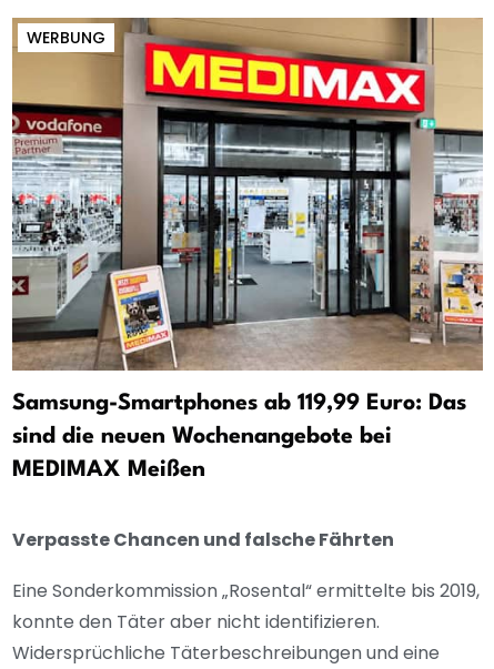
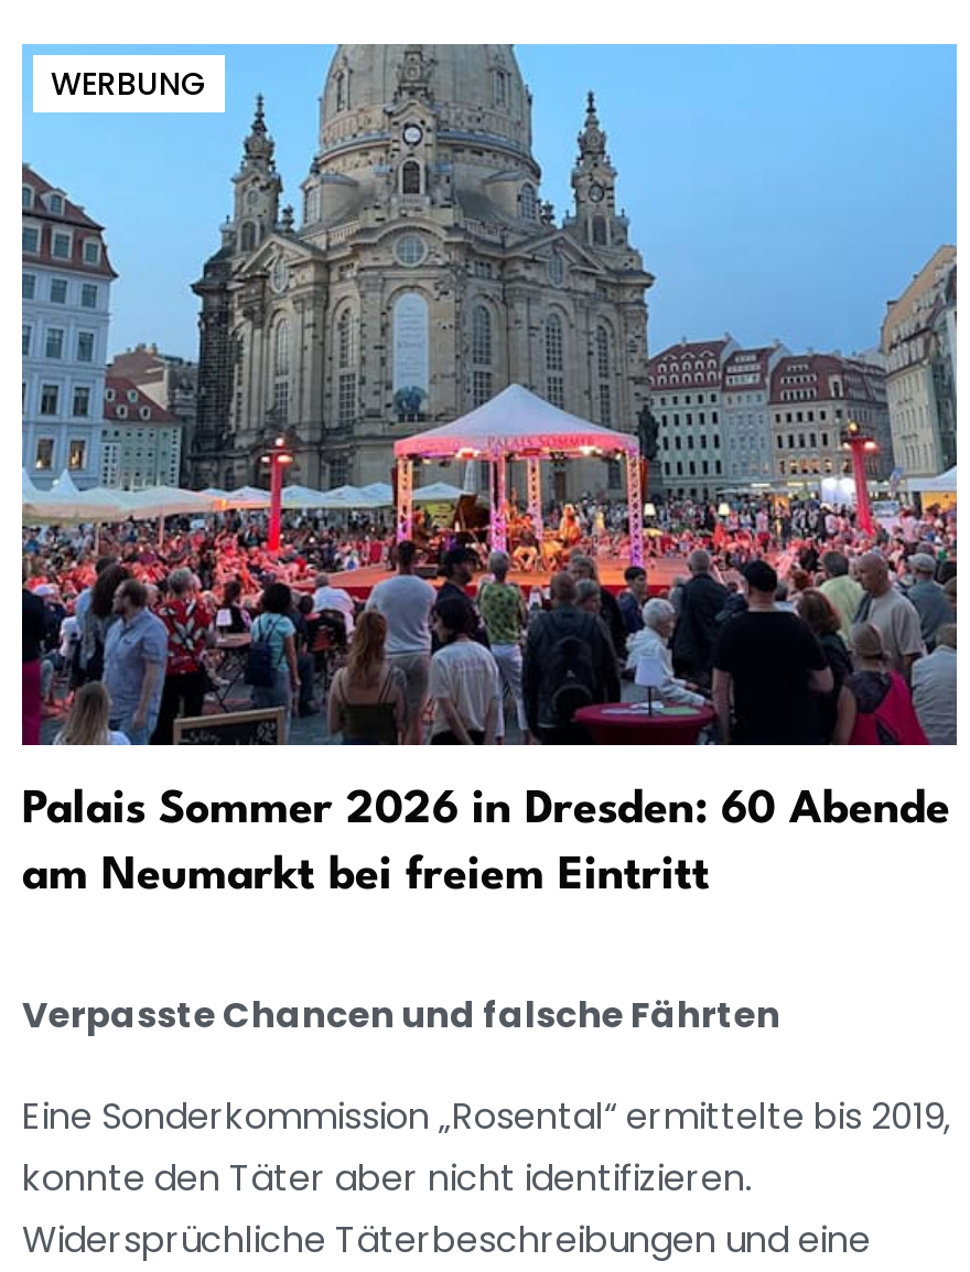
[11,17,484,482] [image] | Samsung-Smartphones ab 119,99 Euro: Das | sind die neuen Wochenangebote bei | MEDIMAX Meißen -> [20,42,959,900] [image] | Palais Sommer 2026 in Dresden: 60 Abende | am Neumarkt bei freiem Eintritt

